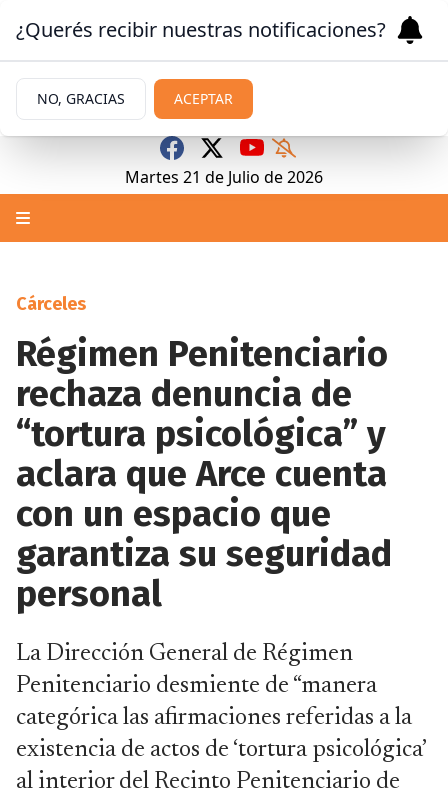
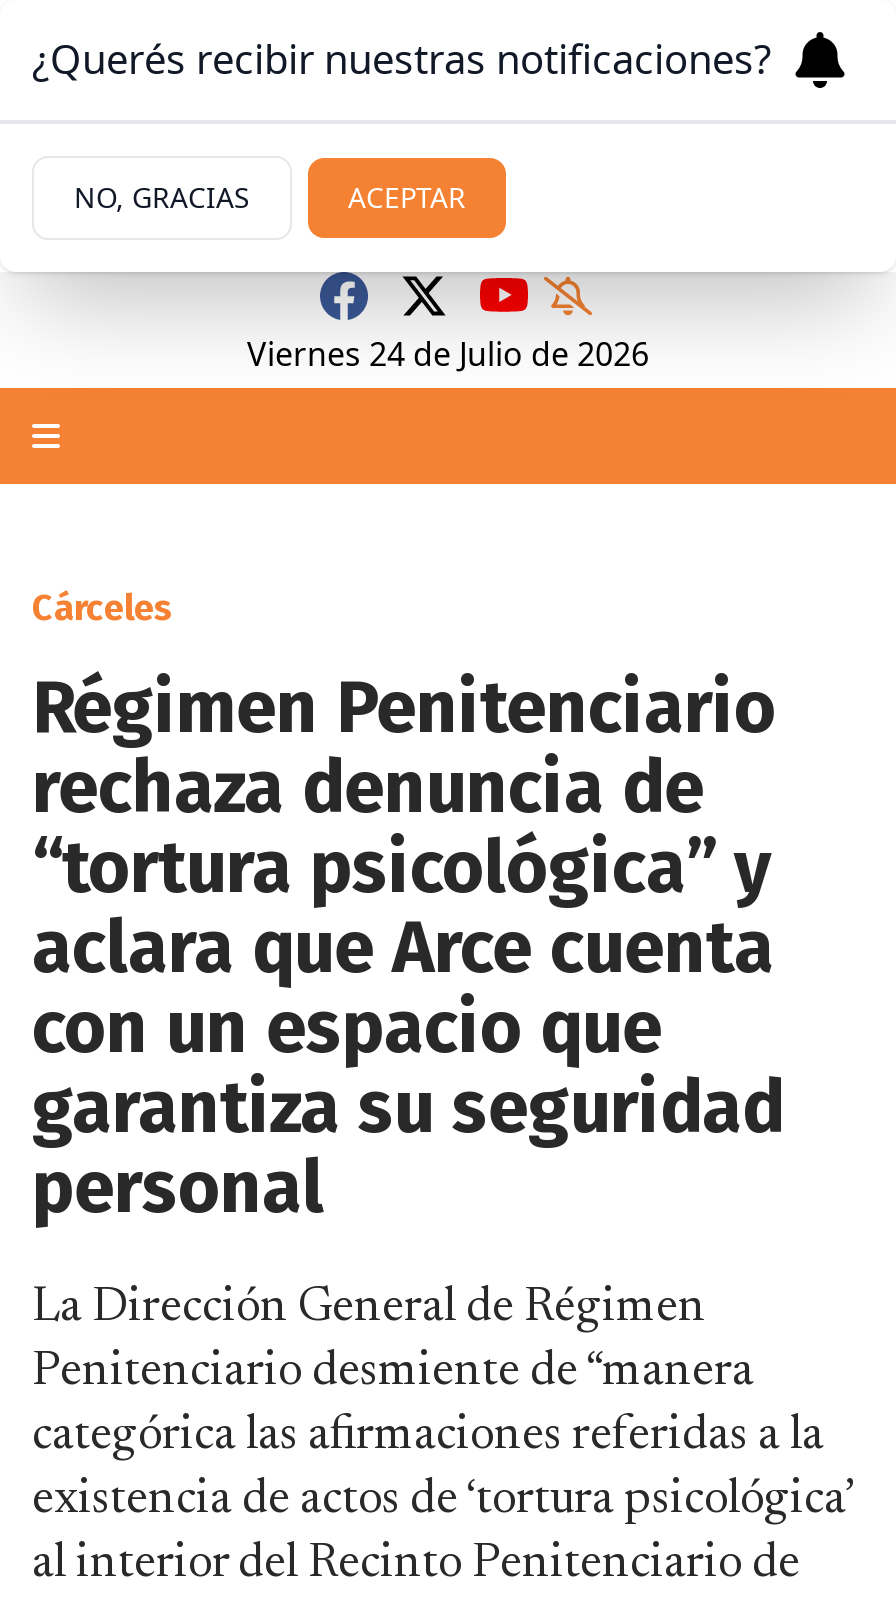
[125,166,323,188] Martes 21 de Julio de 2026 -> [247,332,649,376] Viernes 24 de Julio de 2026

